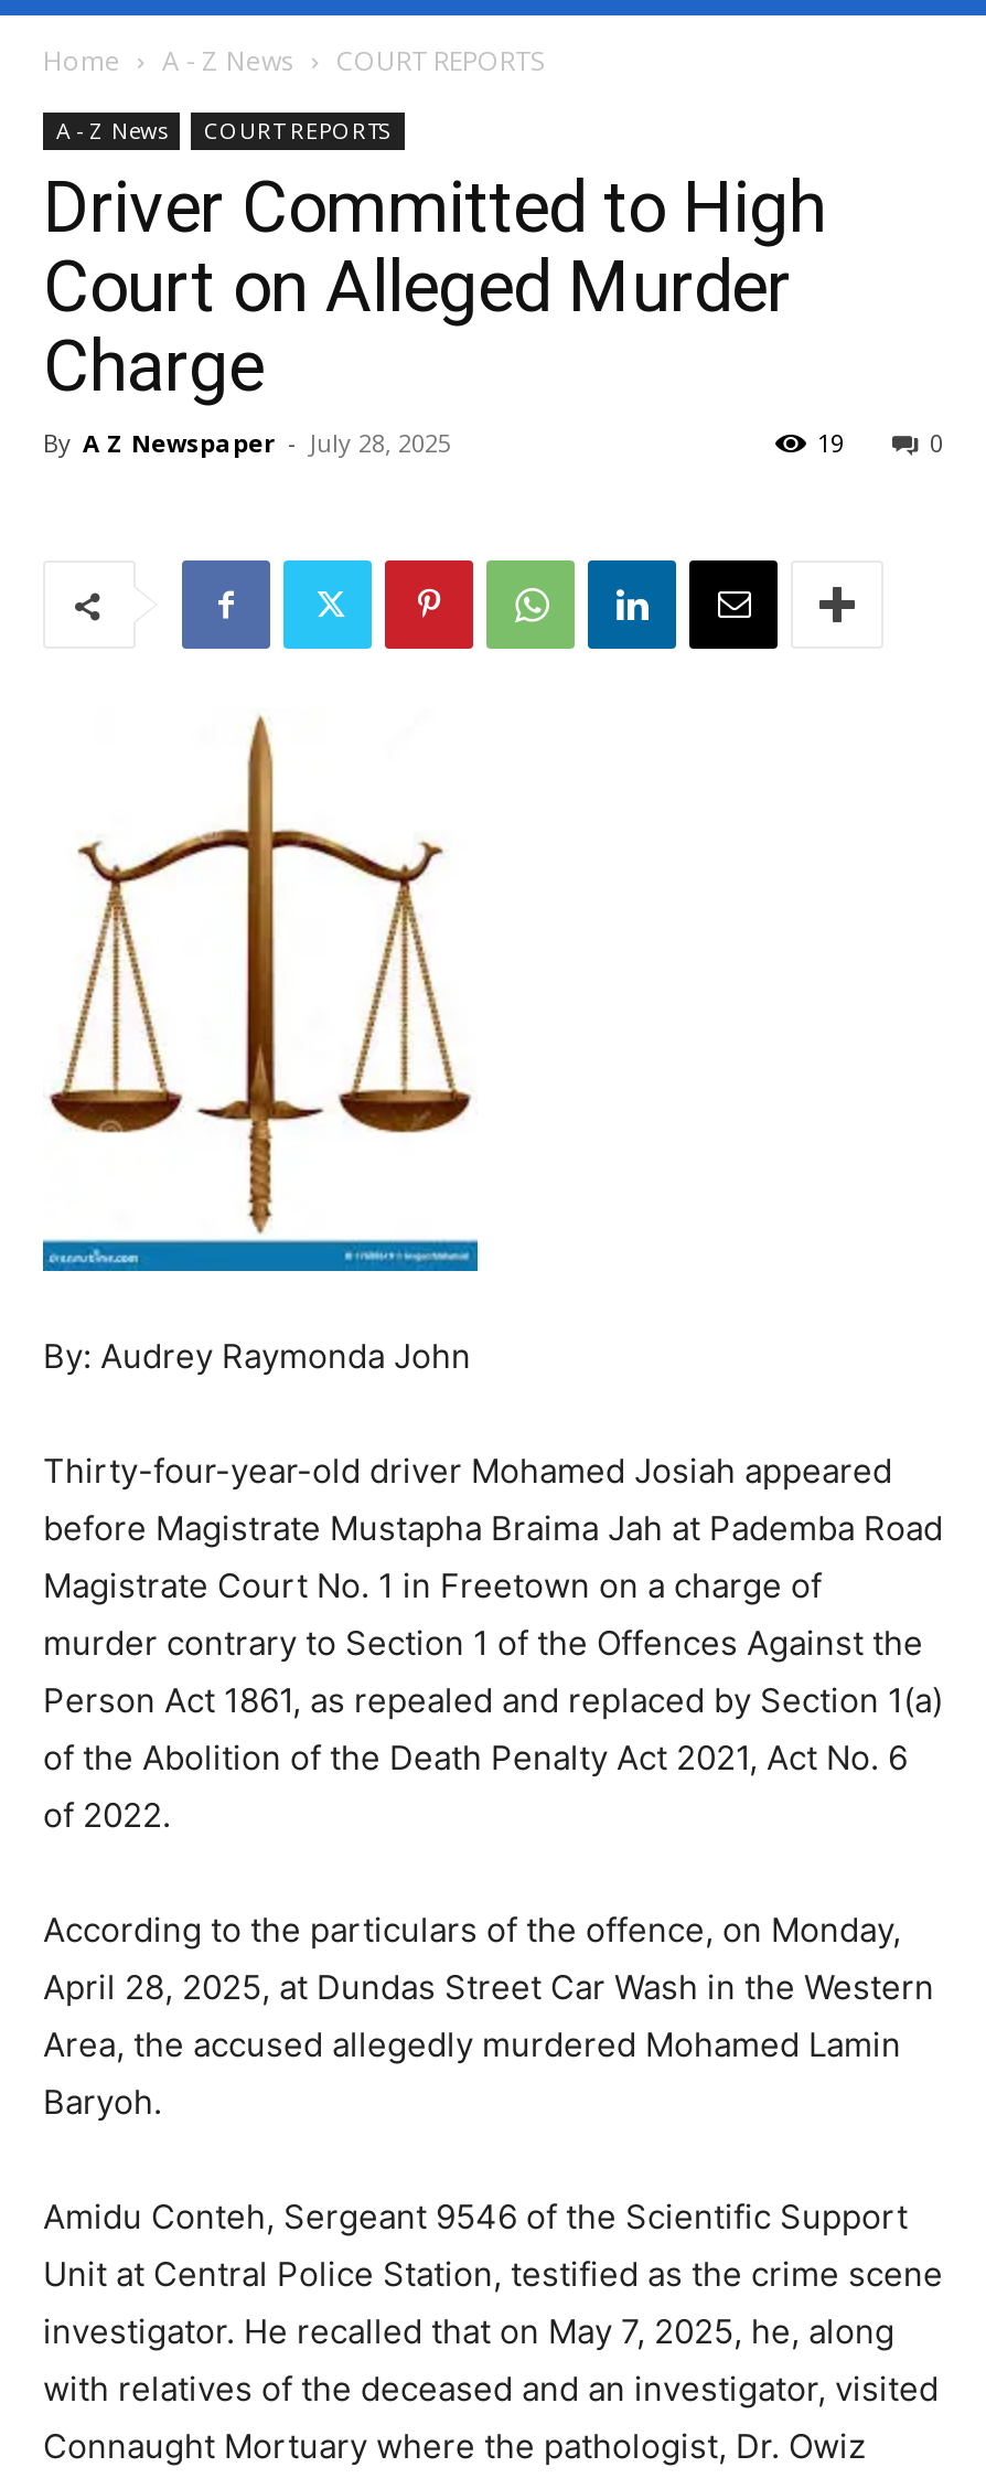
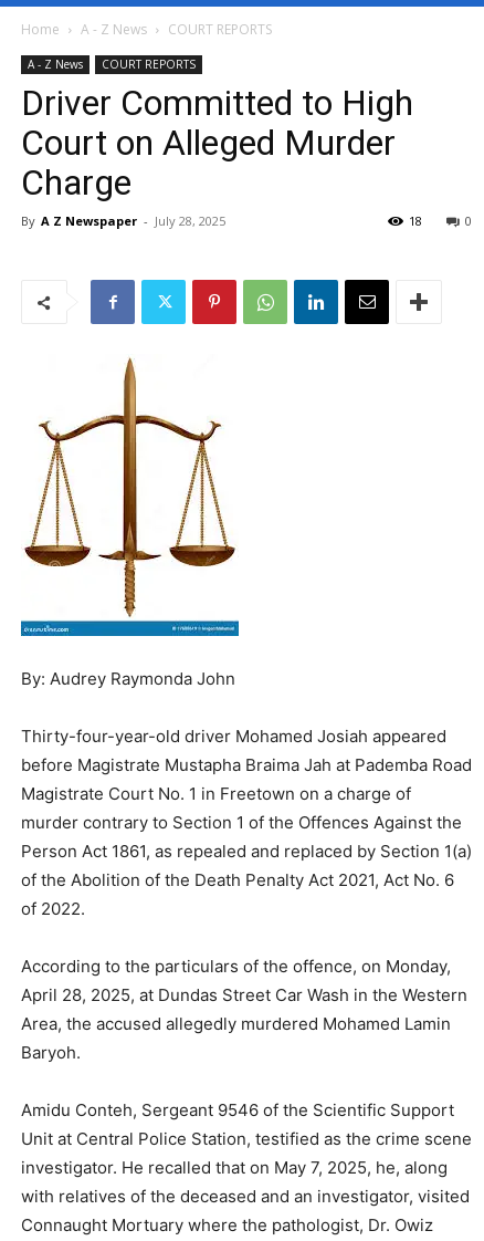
[817,426,844,459] 19 -> [409,212,422,229] 18

